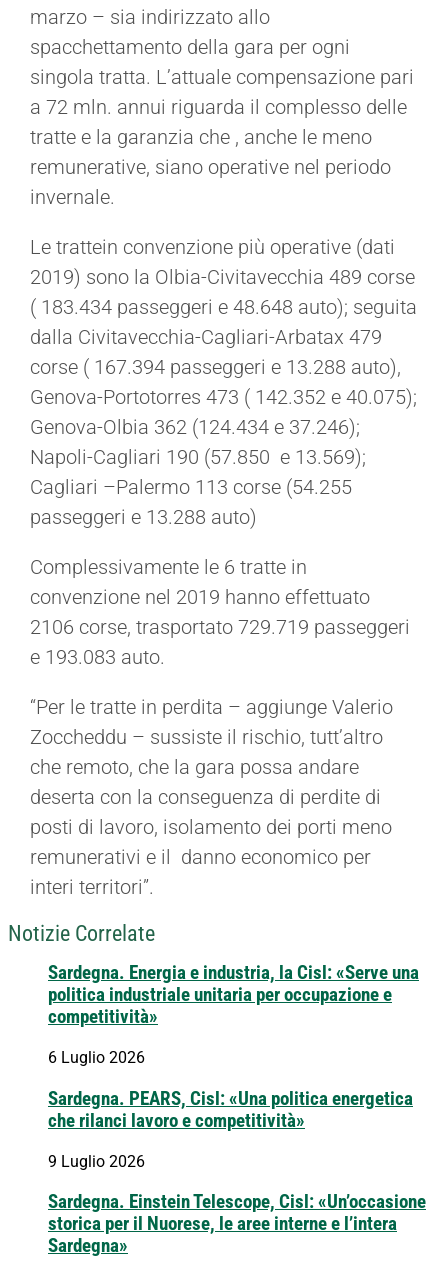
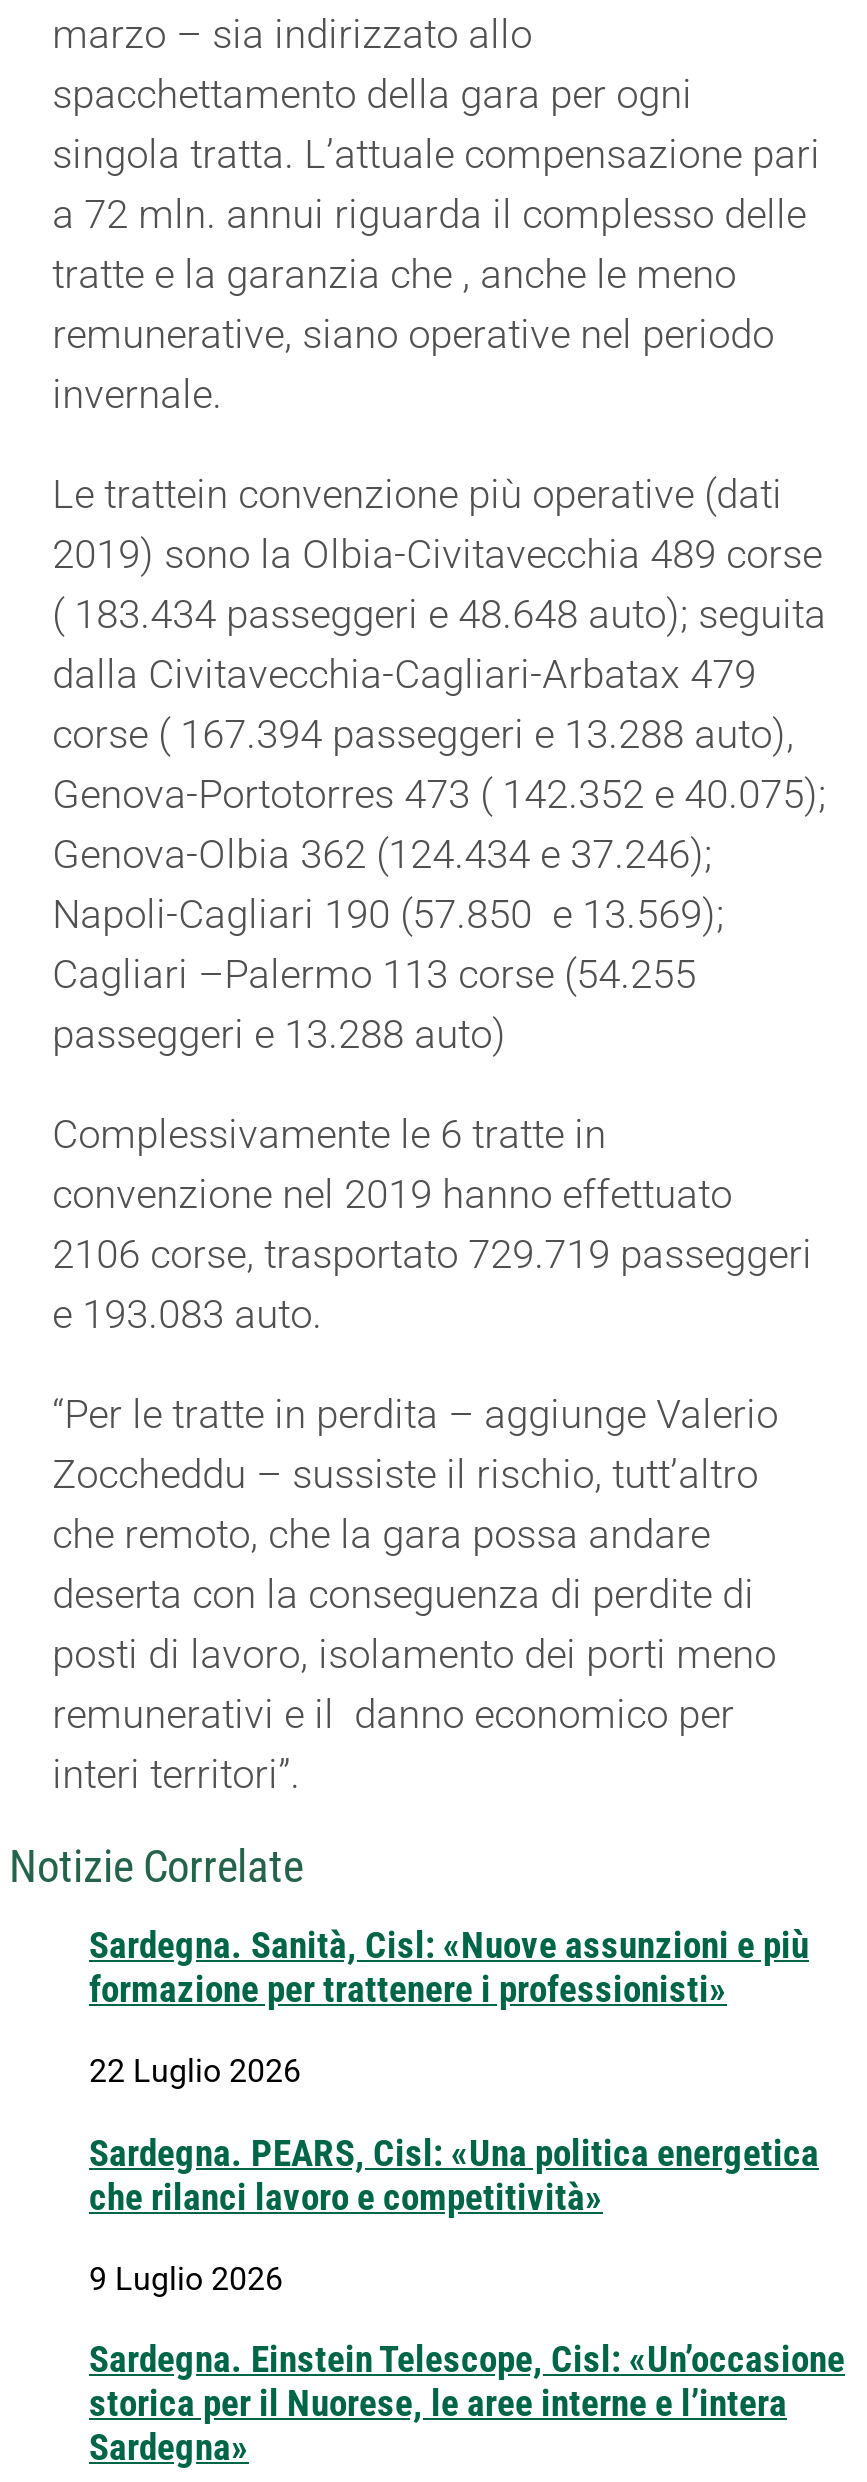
[48,962,419,1028] Sardegna. Energia e industria, la Cisl: «Serve una | politica industriale unitaria per occupazione e | competitività» -> [89,1925,809,2013] Sardegna. Sanità, Cisl: «Nuove assunzioni e più | formazione per trattenere i professionisti»
[48,1048,145,1067] 6 Luglio 2026 -> [89,2052,301,2090] 22 Luglio 2026

